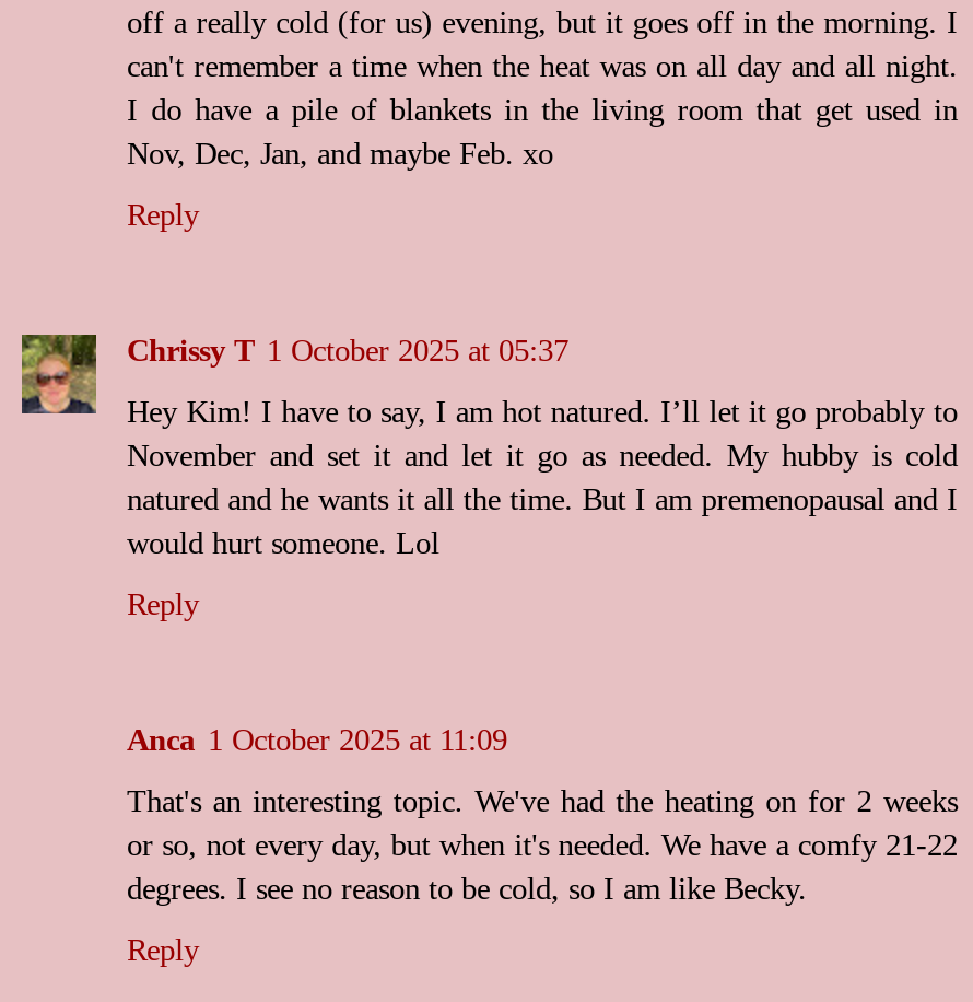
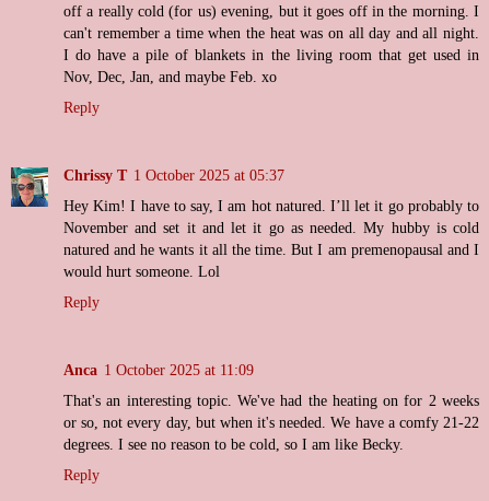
[20,333,98,416] [image] -> [10,166,49,208] [image]

